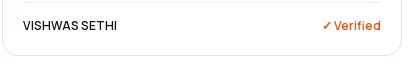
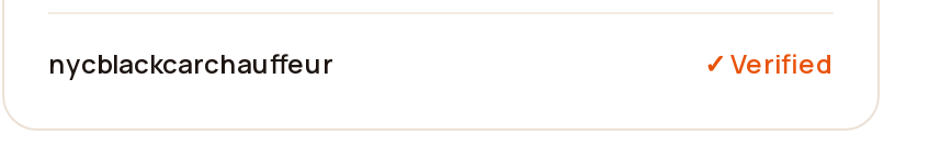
[23,17,117,34] VISHWAS SETHI -> [48,45,333,82] nycblackcarchauffeur

